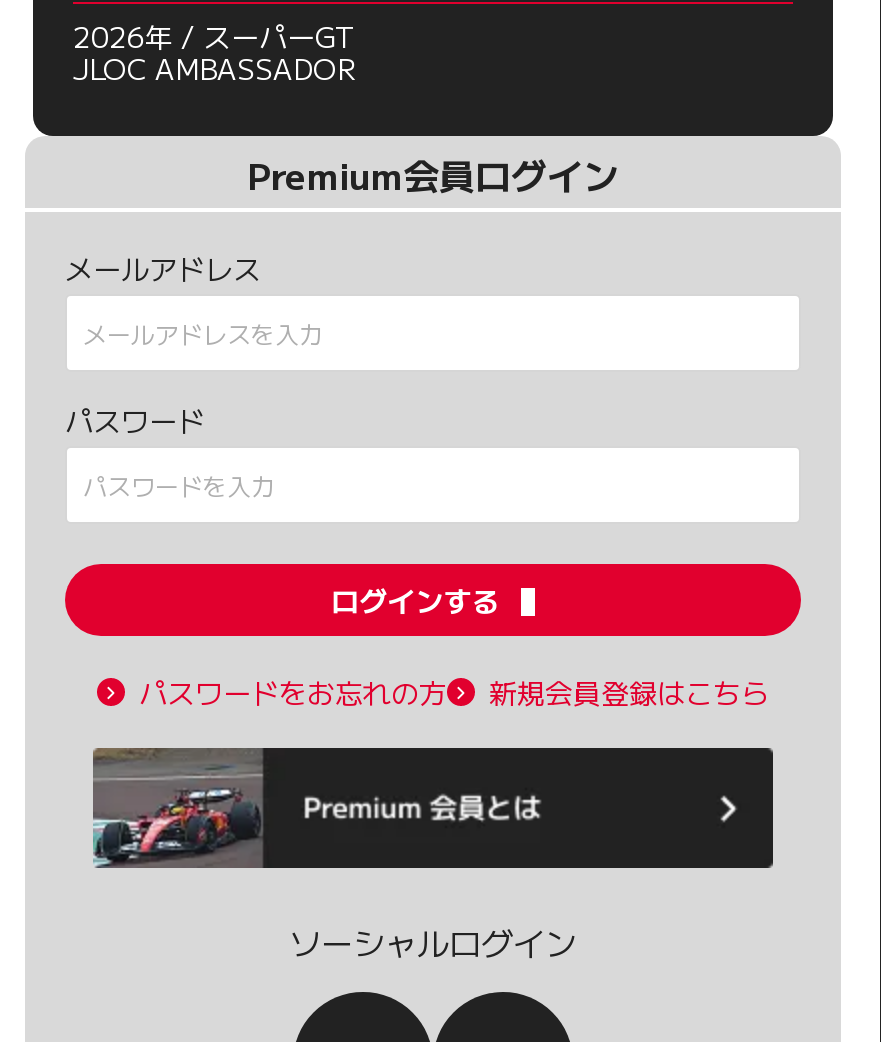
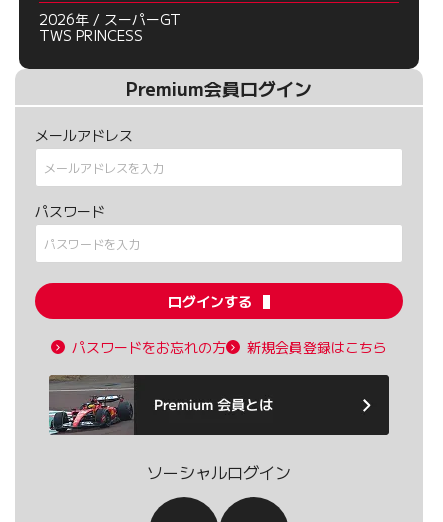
[73,48,355,88] JLOC AMBASSADOR -> [39,25,143,45] TWS PRINCESS

